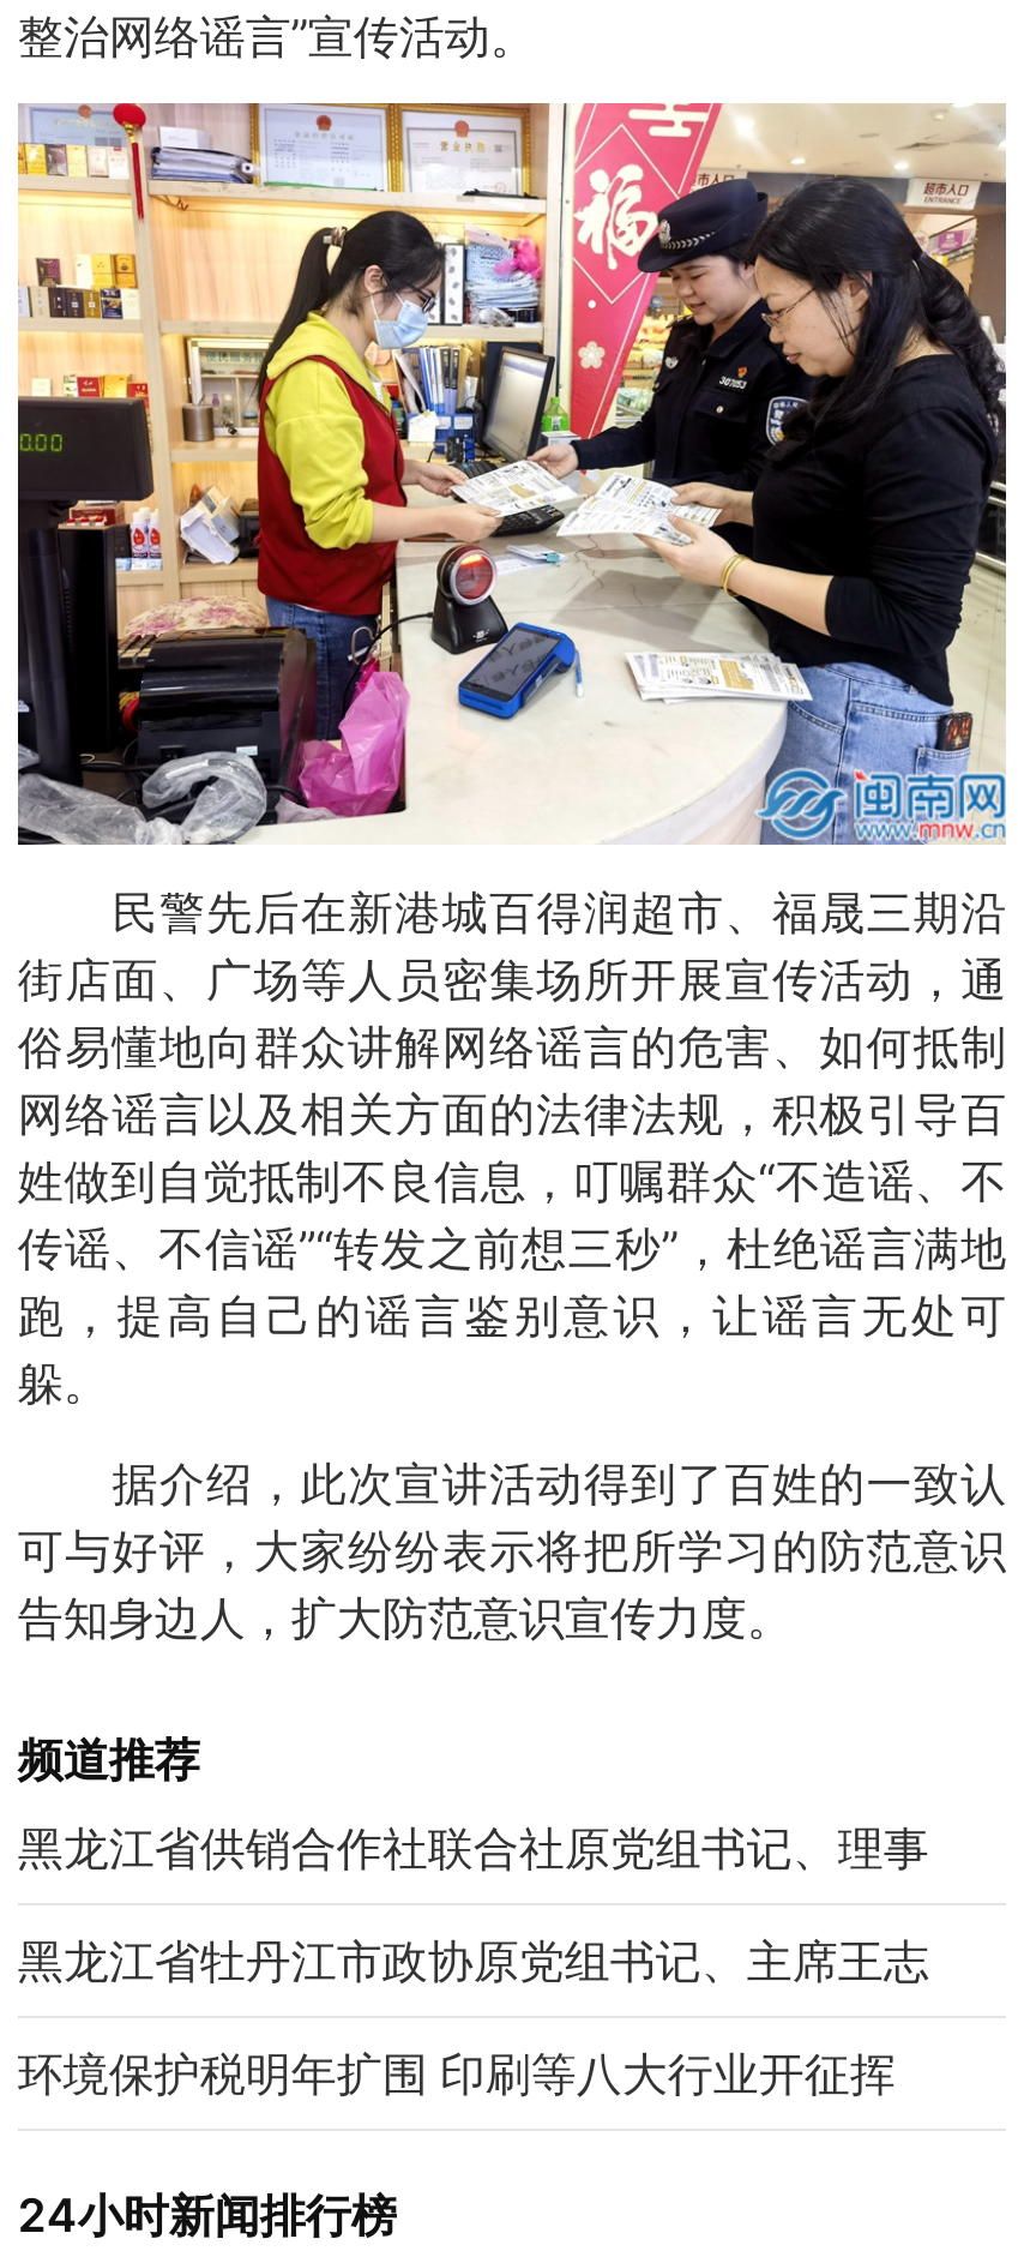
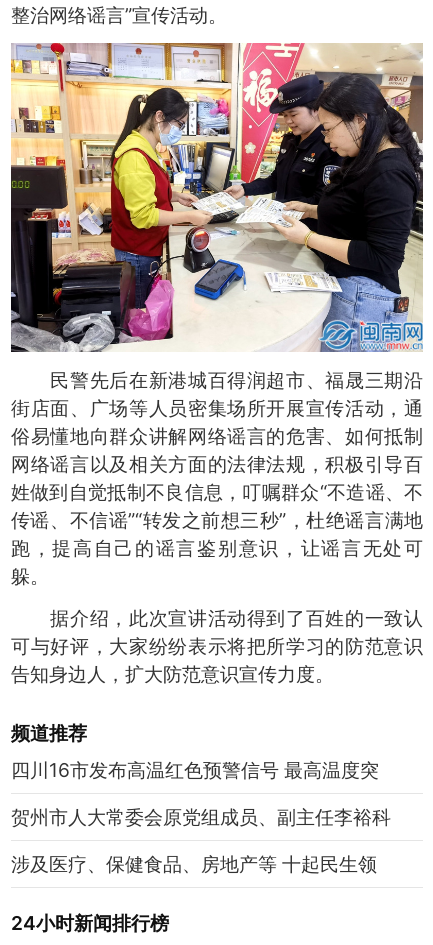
[18,1819,929,1877] 黑龙江省供销合作社联合社原党组书记、理事 -> [11,758,379,782] 四川16市发布高温红色预警信号 最高温度突
[18,1932,929,1989] 黑龙江省牡丹江市政协原党组书记、主席王志 -> [11,805,391,829] 贺州市人大常委会原党组成员、副主任李裕科
[18,2044,895,2102] 环境保护税明年扩围 印刷等八大行业开征挥 -> [11,852,377,876] 涉及医疗、保健食品、房地产等 十起民生领

